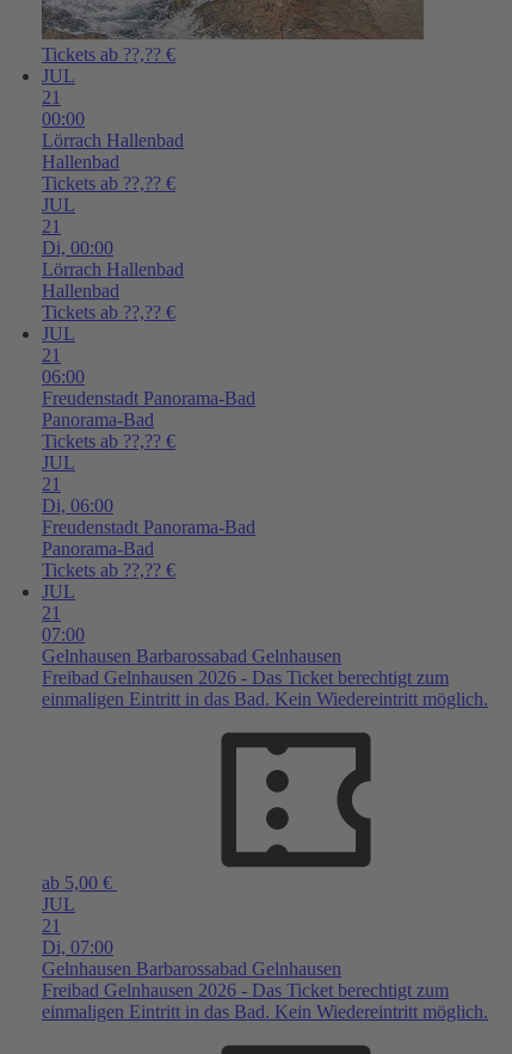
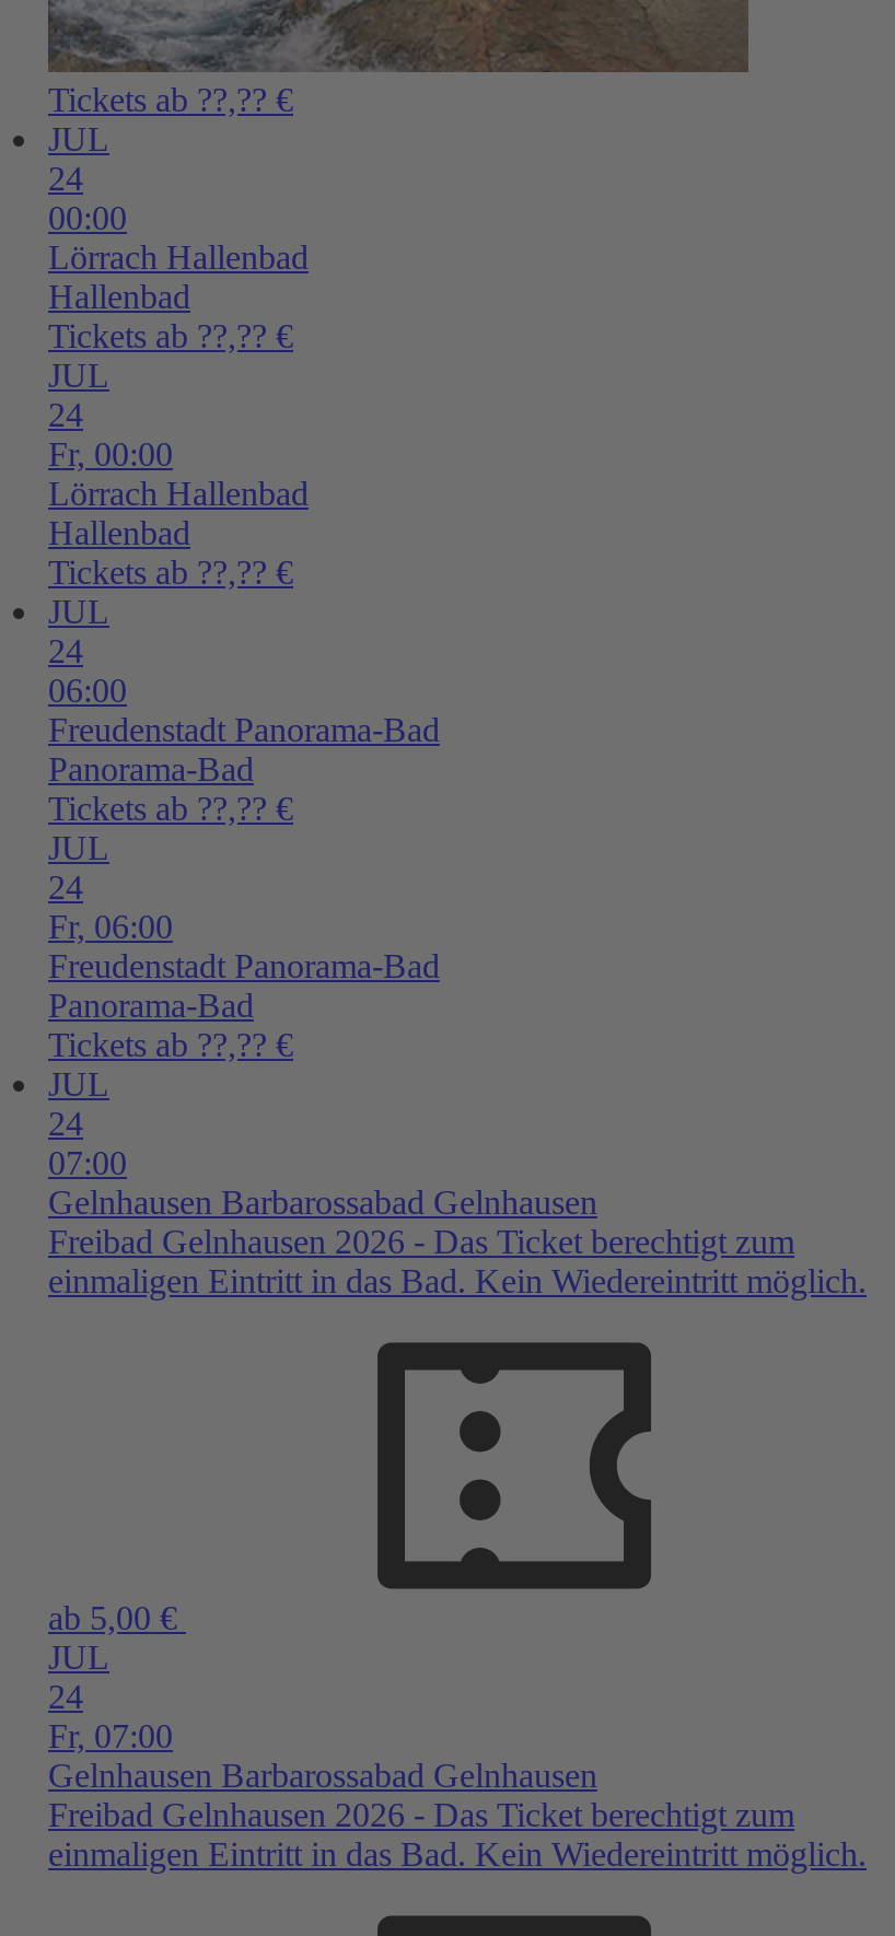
[42,87,61,107] 21 -> [48,159,83,196] 24
[42,216,113,258] 21 | Di, 00:00 -> [48,396,173,472] 24 | Fr, 00:00
[42,345,61,365] 21 -> [48,632,83,669] 24
[42,474,113,515] 21 | Di, 06:00 -> [48,868,173,945] 24 | Fr, 06:00
[42,603,61,623] 21 -> [48,1104,83,1141] 24
[42,915,113,957] 21 | Di, 07:00 -> [48,1677,173,1754] 24 | Fr, 07:00

